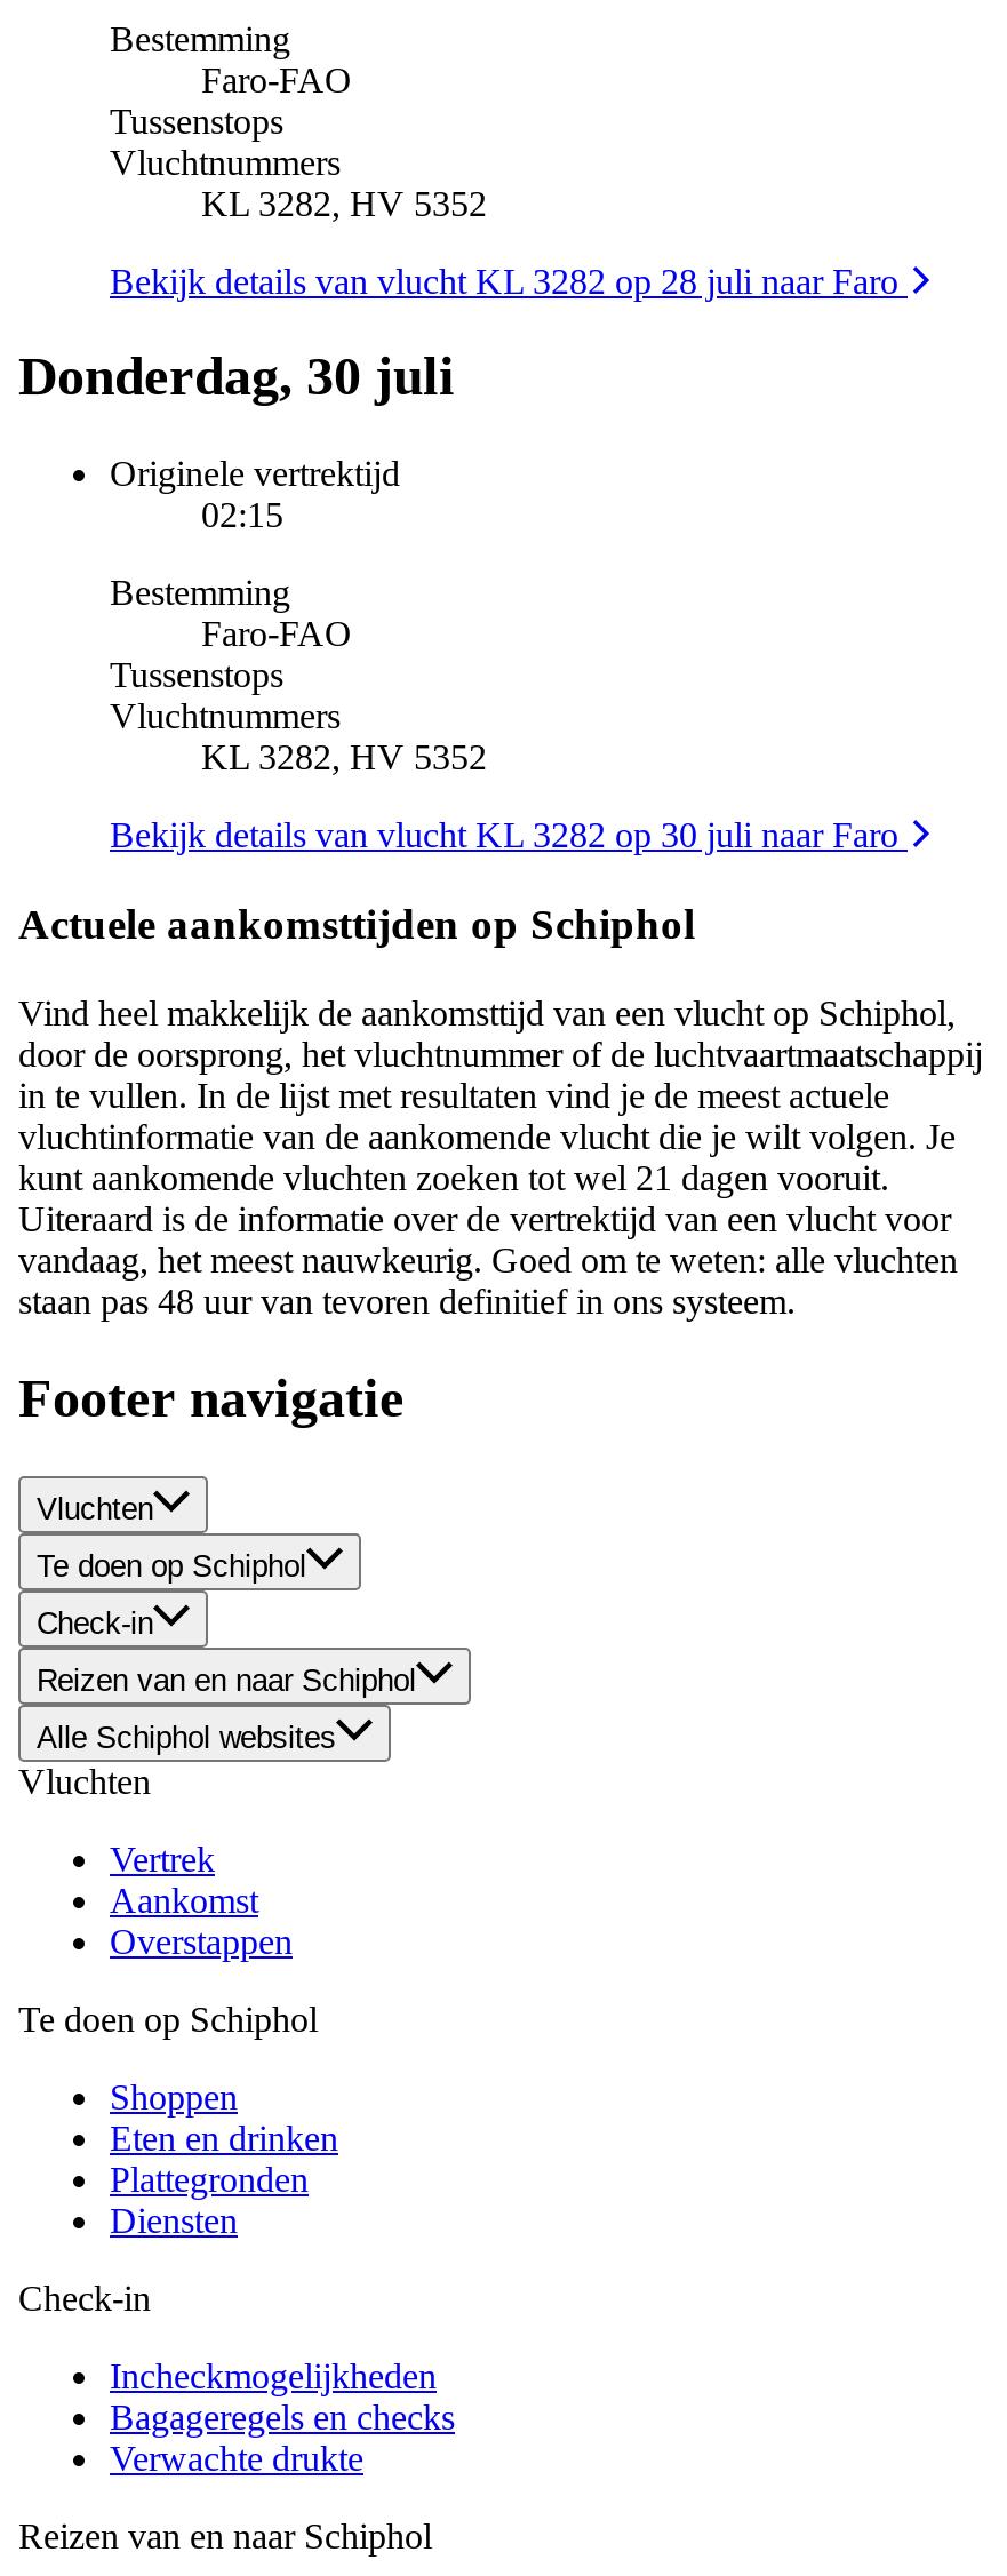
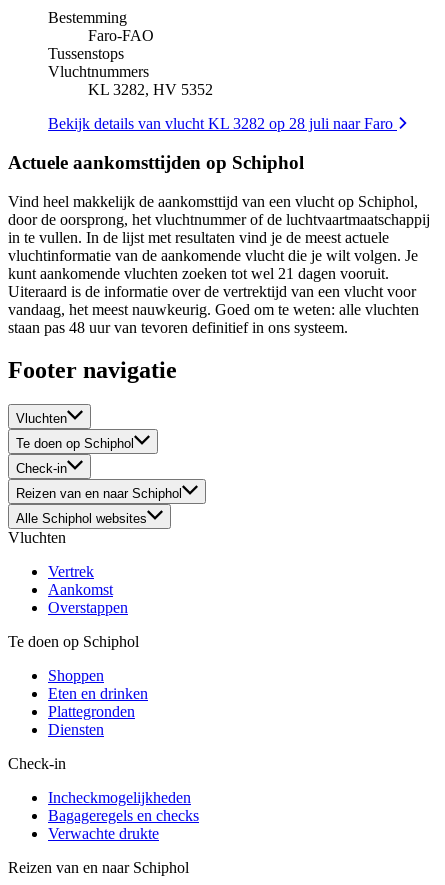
[18,347,908,855] Donderdag, 30 juli | Originele vertrektijd | 02:15 | Bestemming | Faro-FAO | Tussenstops | Vluchtnummers | KL 3282, HV 5352 | Bekijk details van vlucht KL 3282 op 30 juli naar Faro -> none

